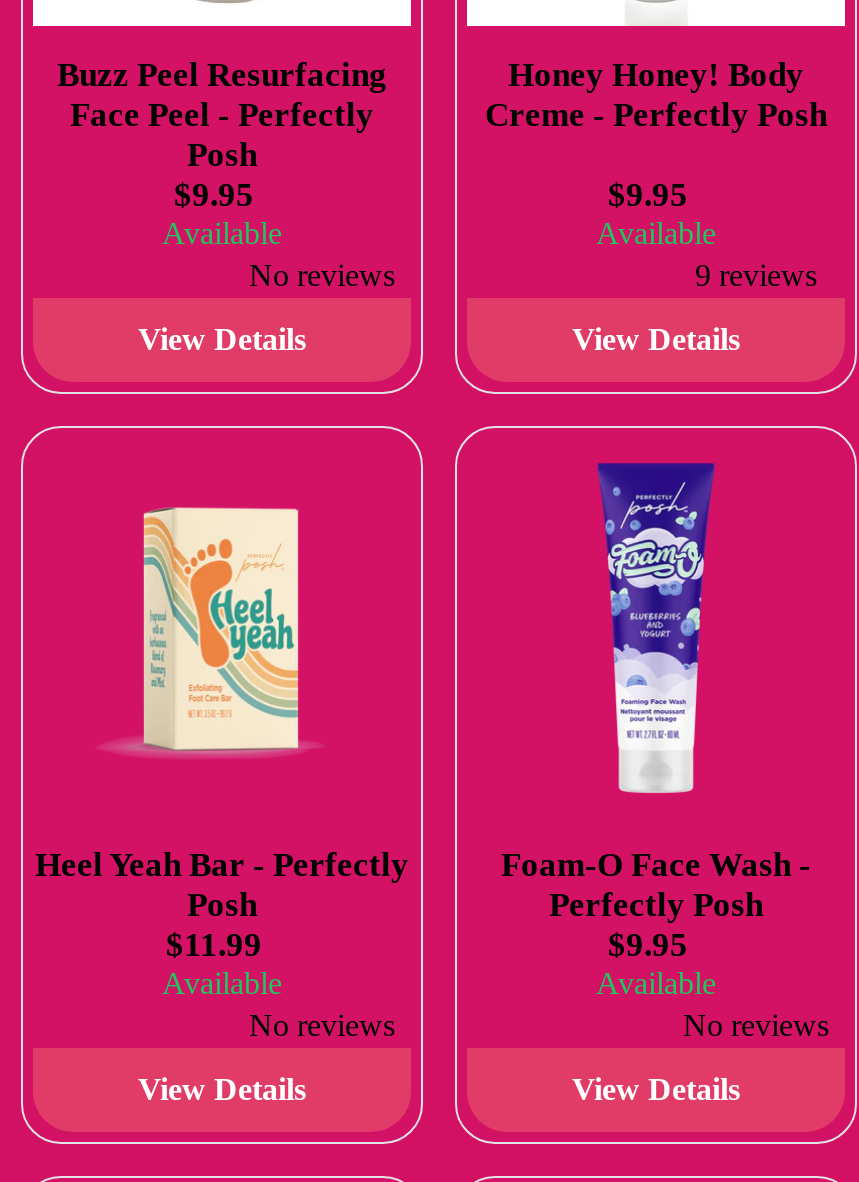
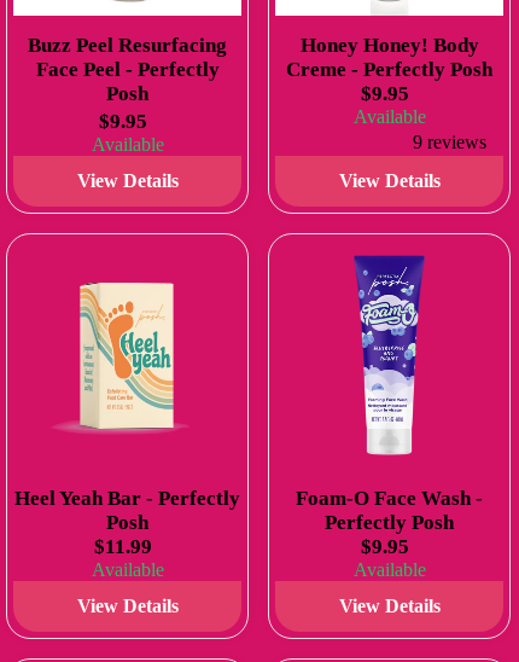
[249,258,395,292] No reviews -> none
[249,1008,395,1042] No reviews -> none
[683,1008,829,1042] No reviews -> none

